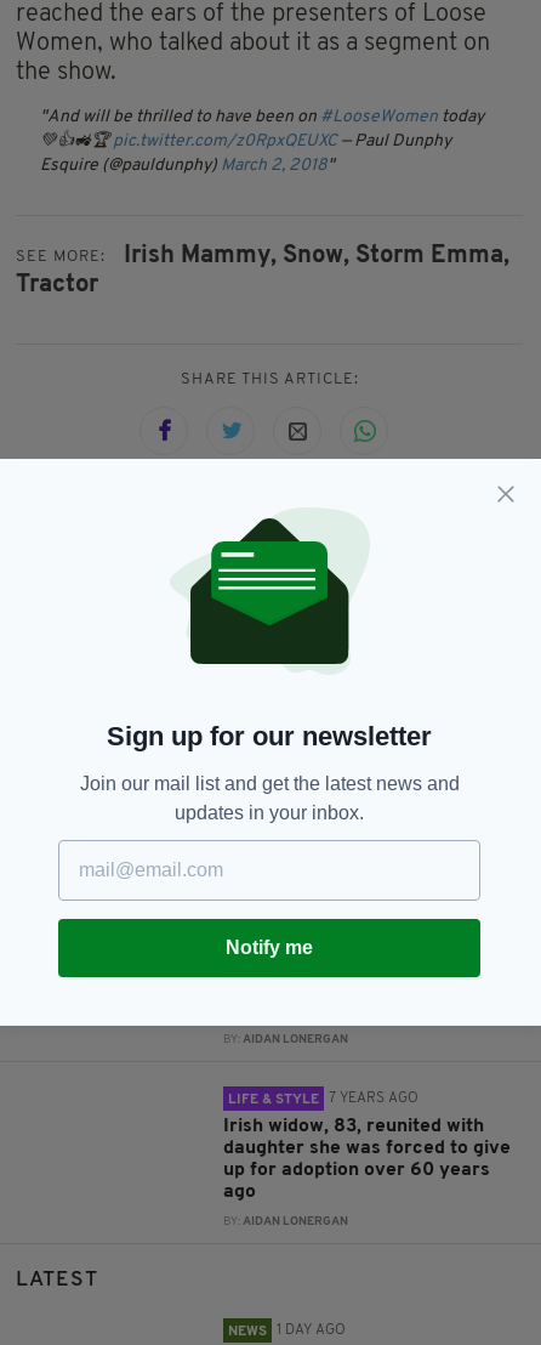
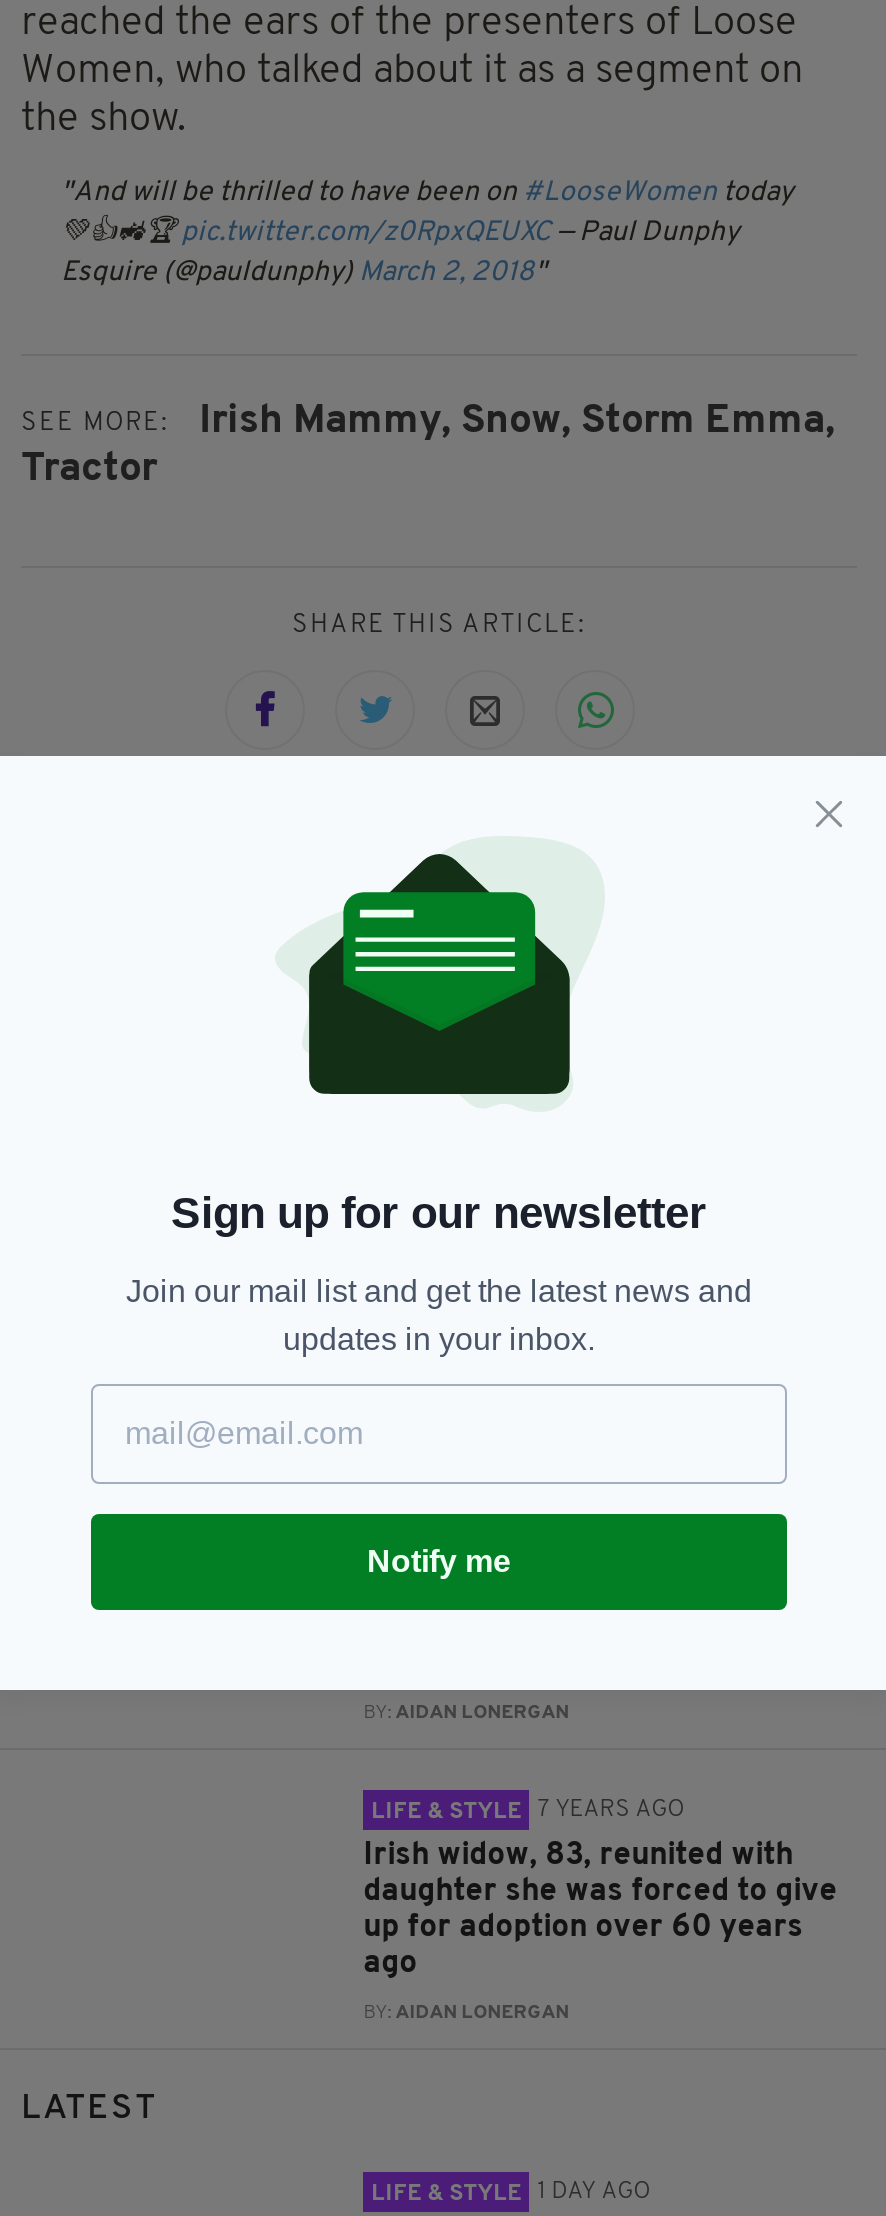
[228,1325,267,1339] NEWS -> [371,2183,521,2207] LIFE & STYLE

